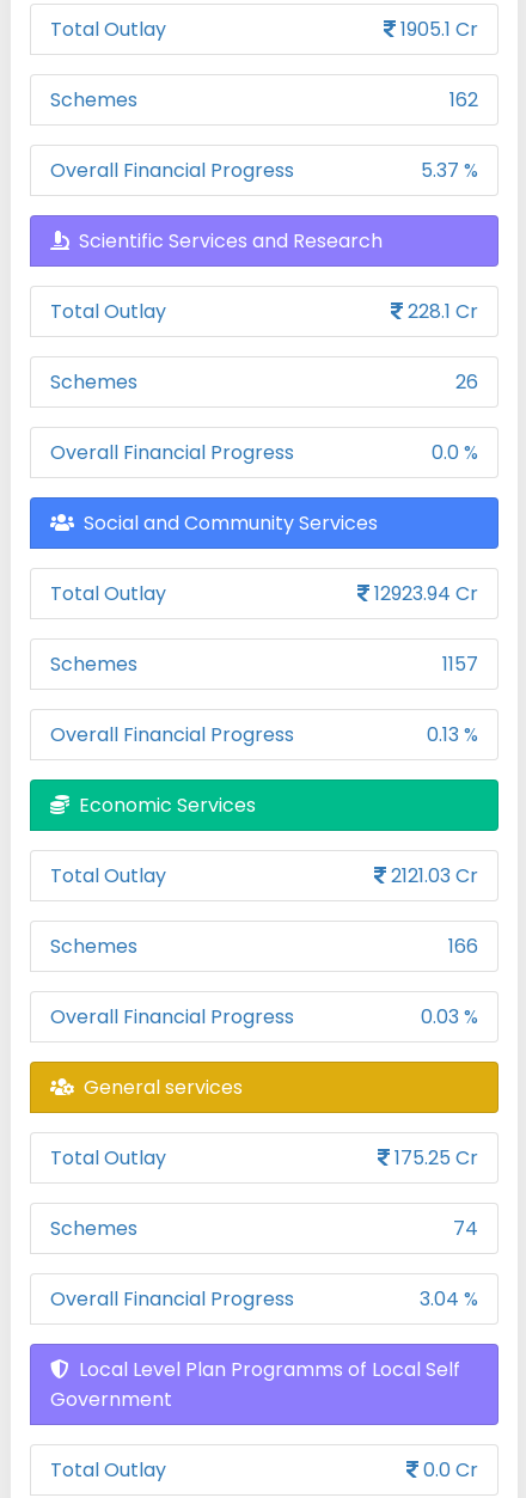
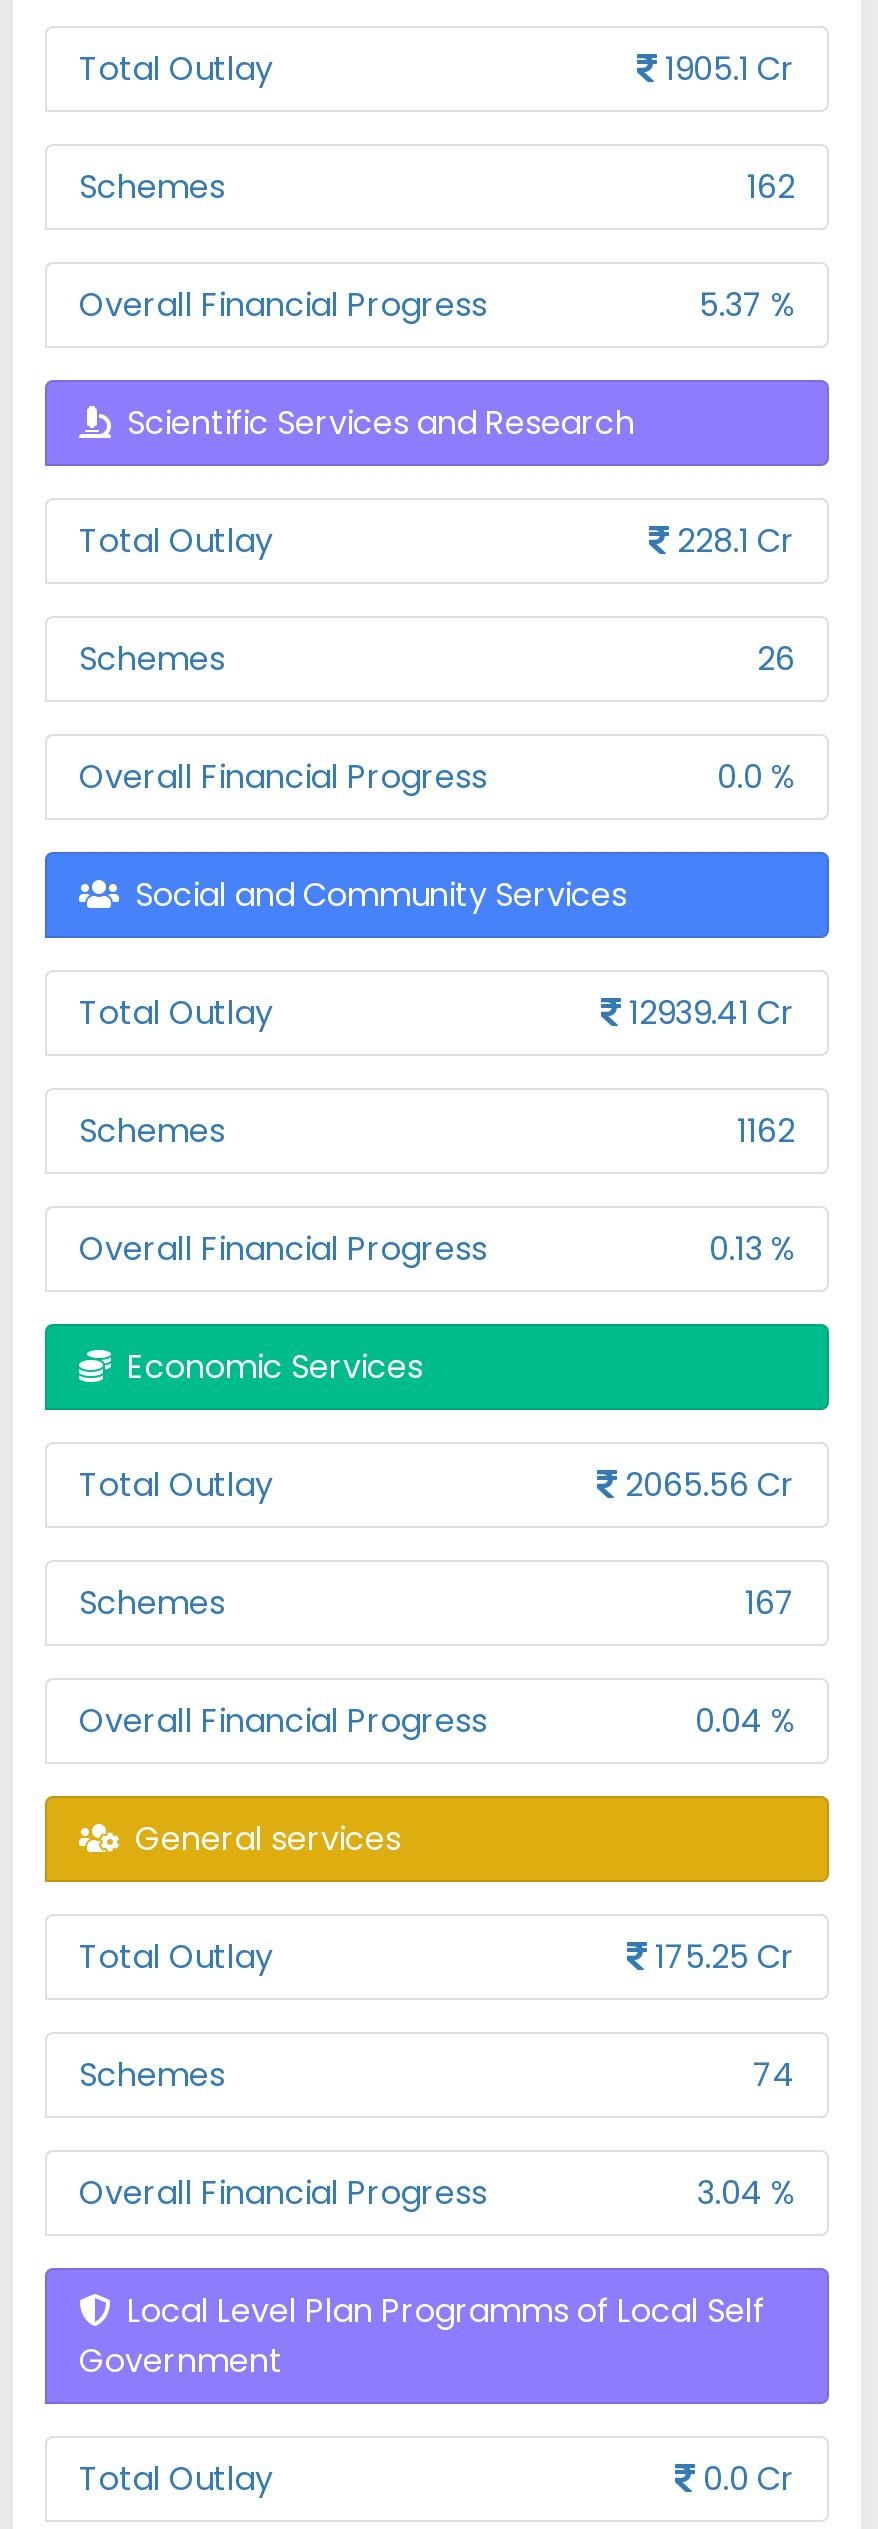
[374,580,478,608] 12923.94 Cr -> [629,991,795,1037] 12939.41 Cr
[442,651,478,678] 1157 -> [737,1109,795,1155] 1162
[391,862,478,890] 2121.03 Cr -> [625,1463,795,1509] 2065.56 Cr
[448,933,478,960] 166 -> [745,1581,795,1627] 167
[421,1003,478,1031] 0.03 % -> [695,1699,795,1745] 0.04 %

